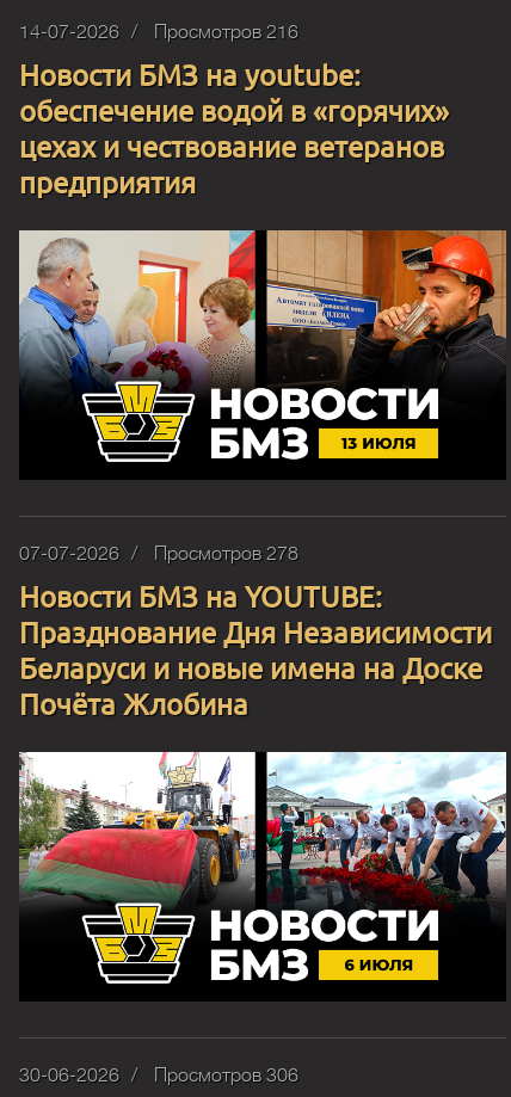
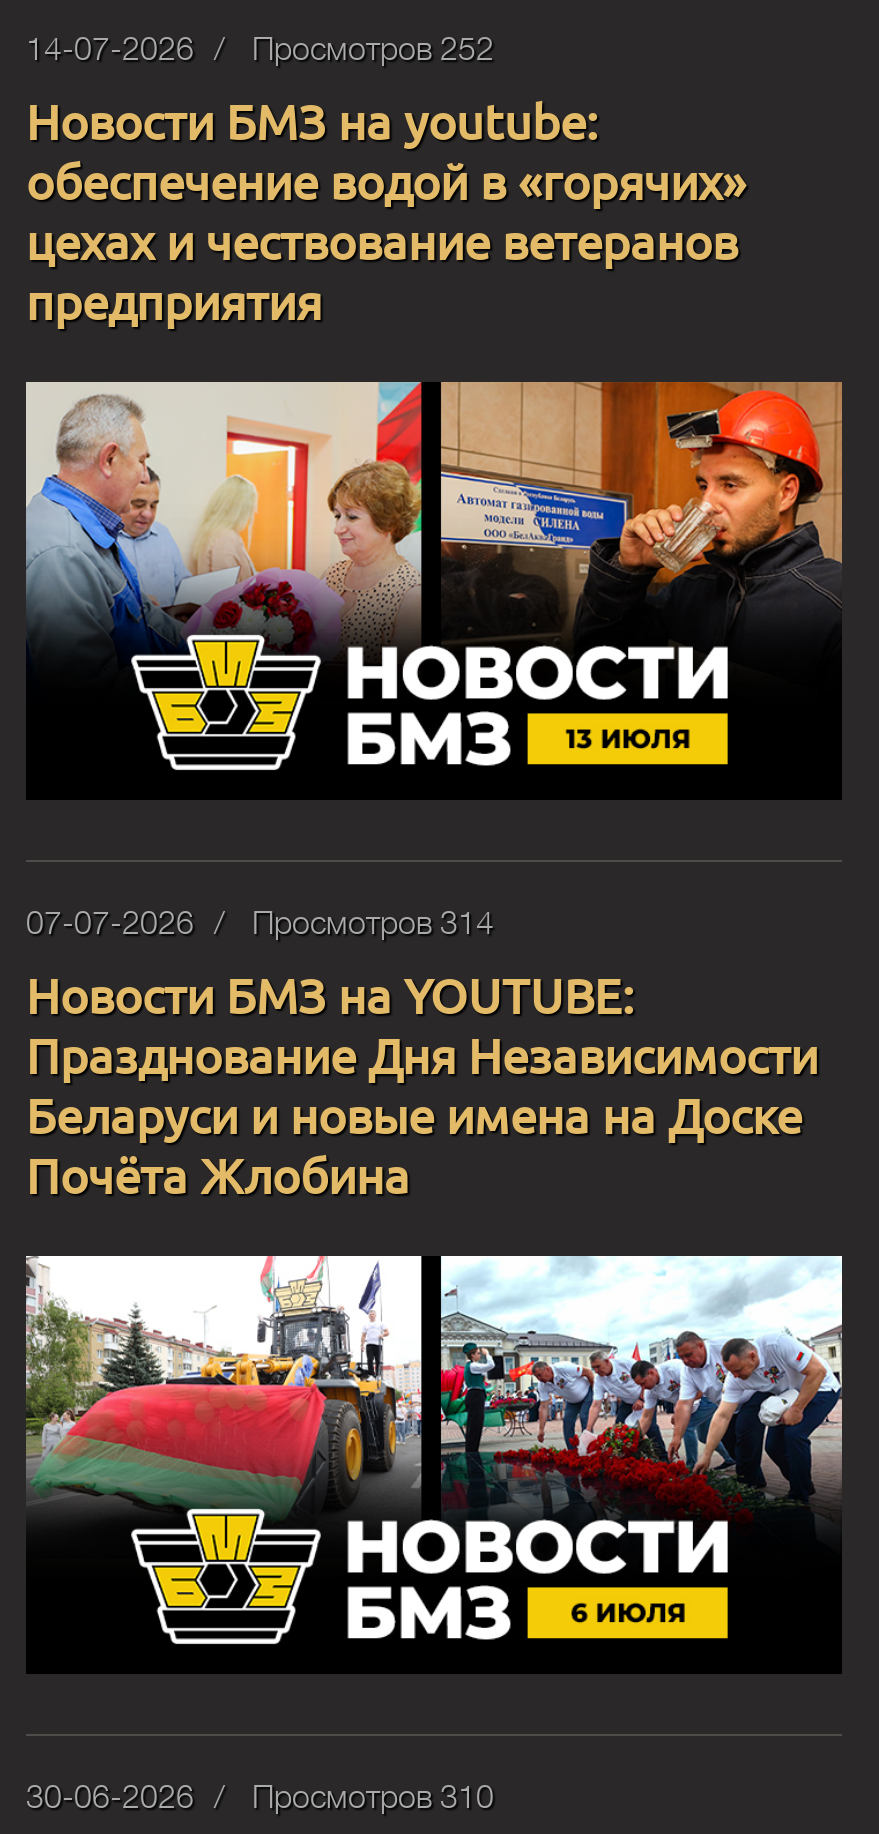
[19,21,298,43] 14-07-2026 Просмотров 216 -> [26,32,494,68] 14-07-2026 Просмотров 252
[19,543,298,565] 07-07-2026 Просмотров 278 -> [26,906,494,942] 07-07-2026 Просмотров 314
[19,1065,298,1087] 30-06-2026 Просмотров 306 -> [26,1781,494,1817] 30-06-2026 Просмотров 310

